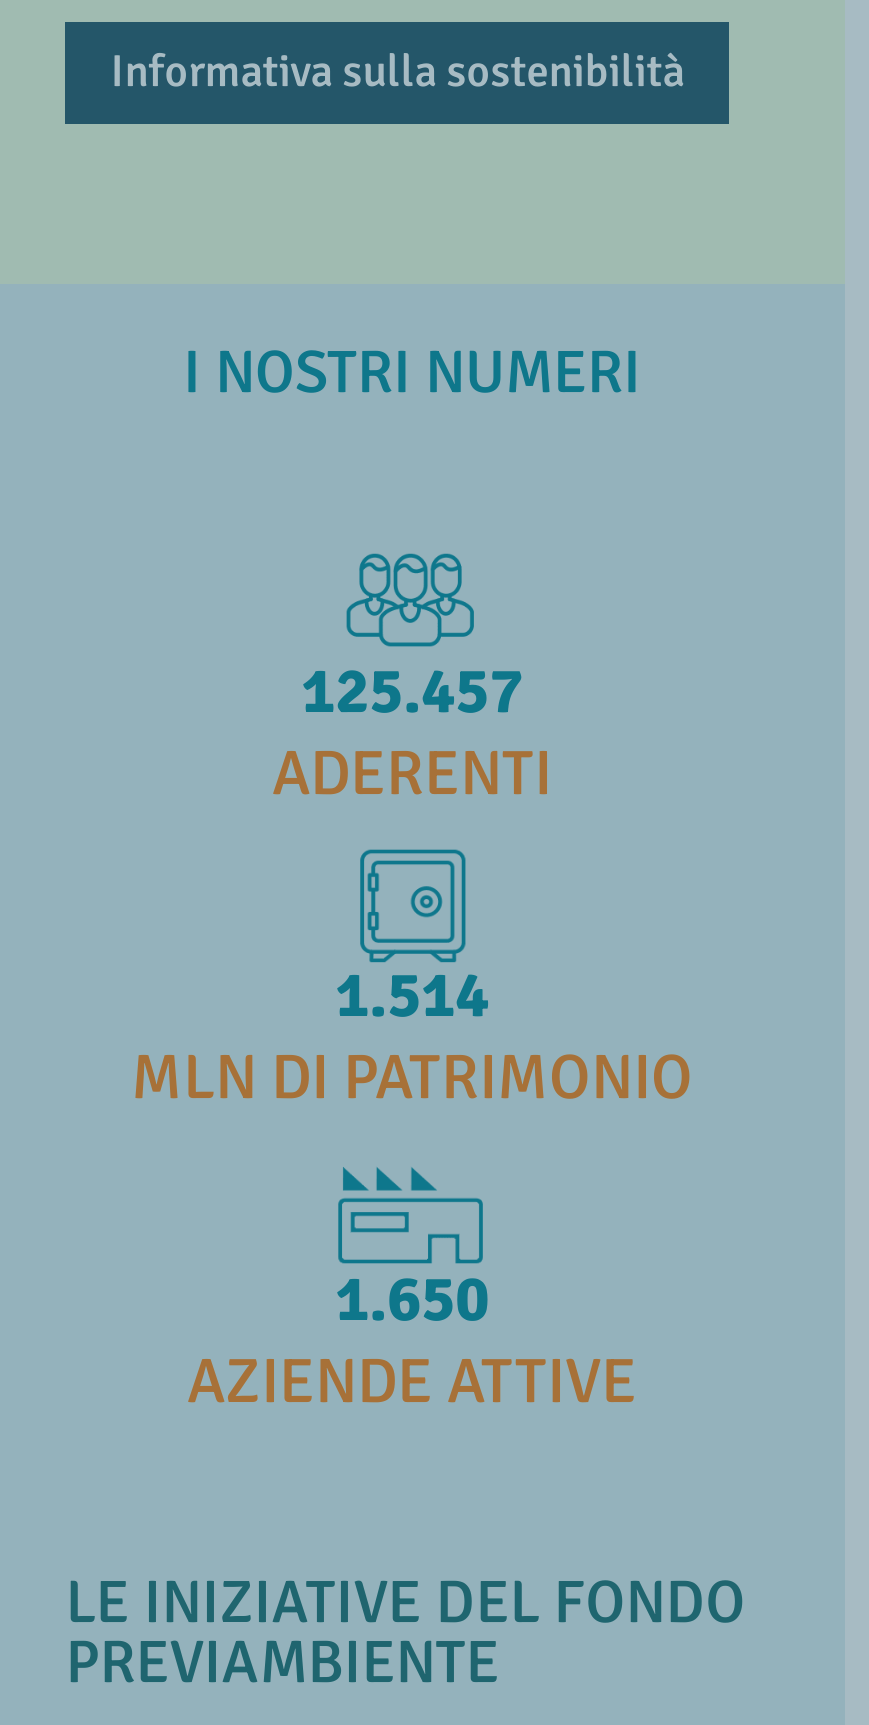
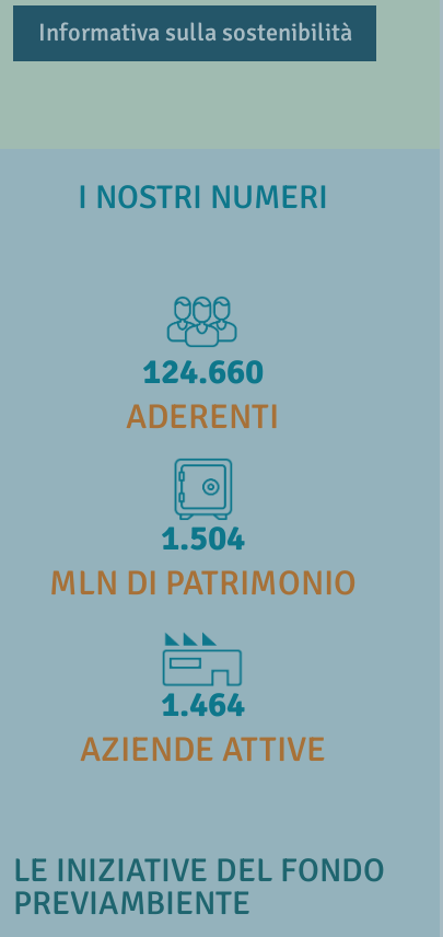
[301,652,523,730] 125.457 -> [142,350,264,393] 124.660
[335,956,489,1034] 1.514 -> [161,517,245,559] 1.504
[335,1260,489,1338] 1.650 -> [161,683,245,726] 1.464

